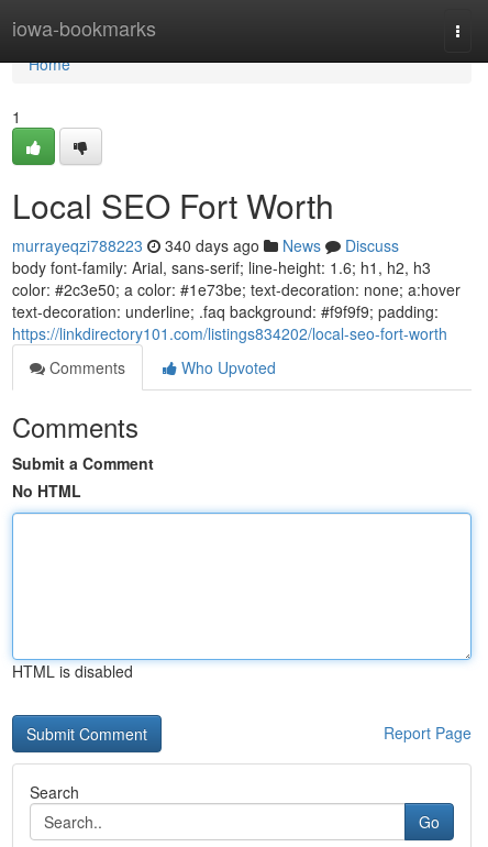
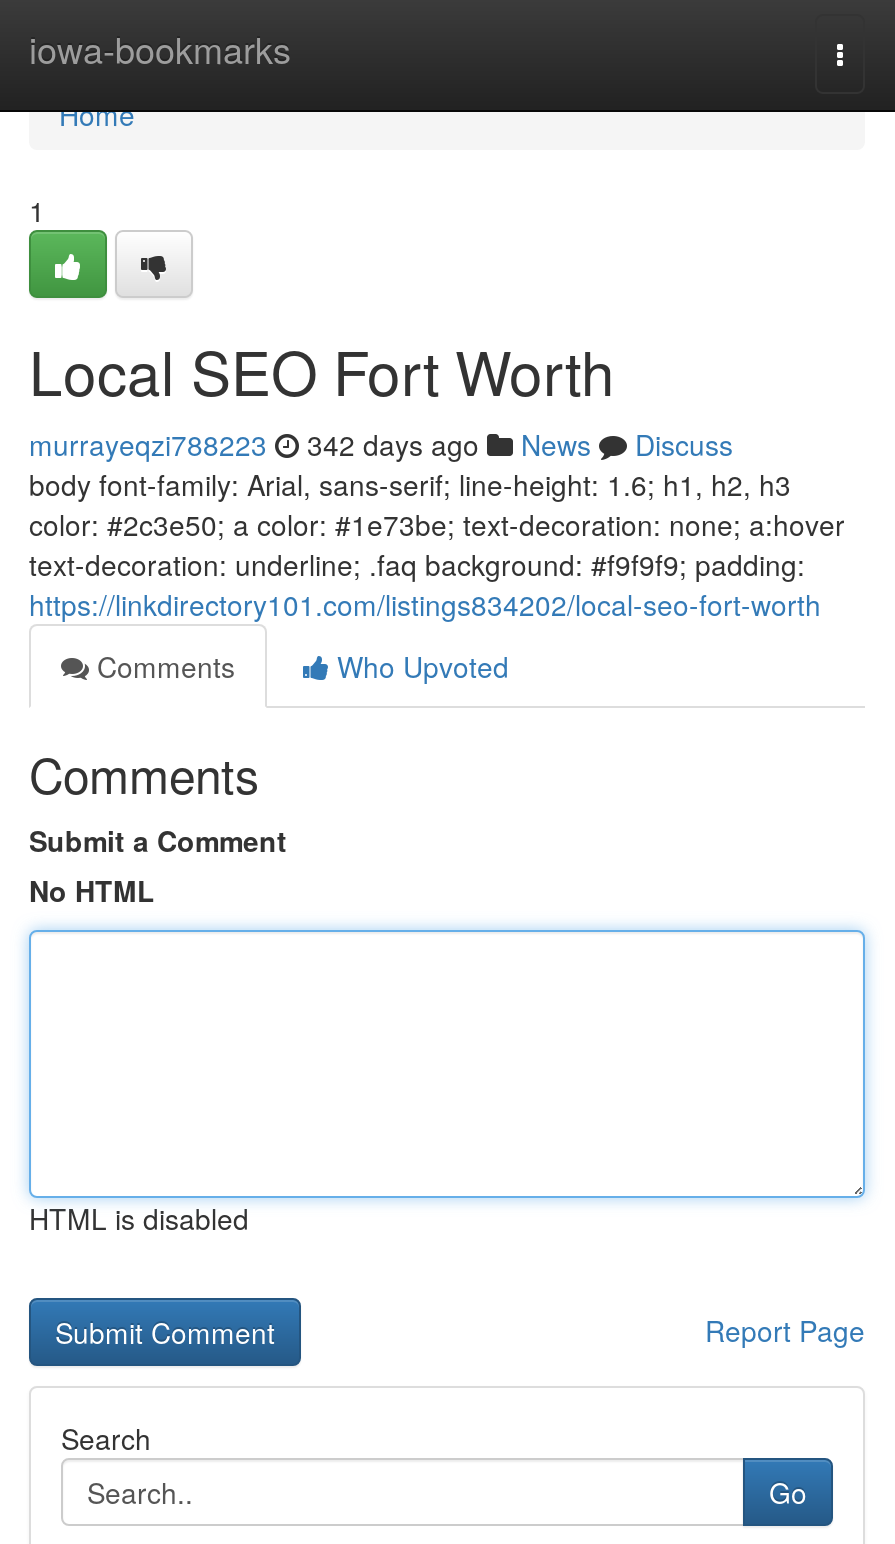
[12,234,399,256] murrayeqzi788223 340 days ago News Discuss -> [29,424,733,464] murrayeqzi788223 342 days ago News Discuss

